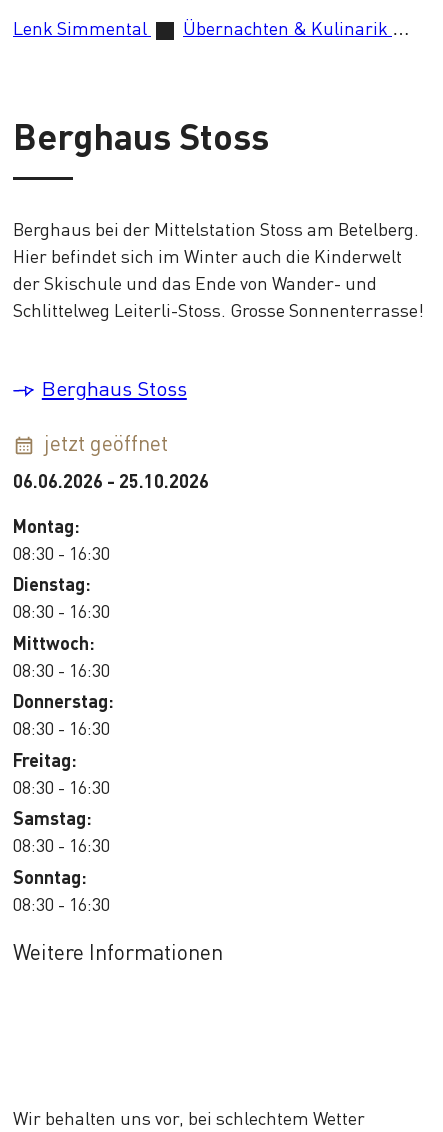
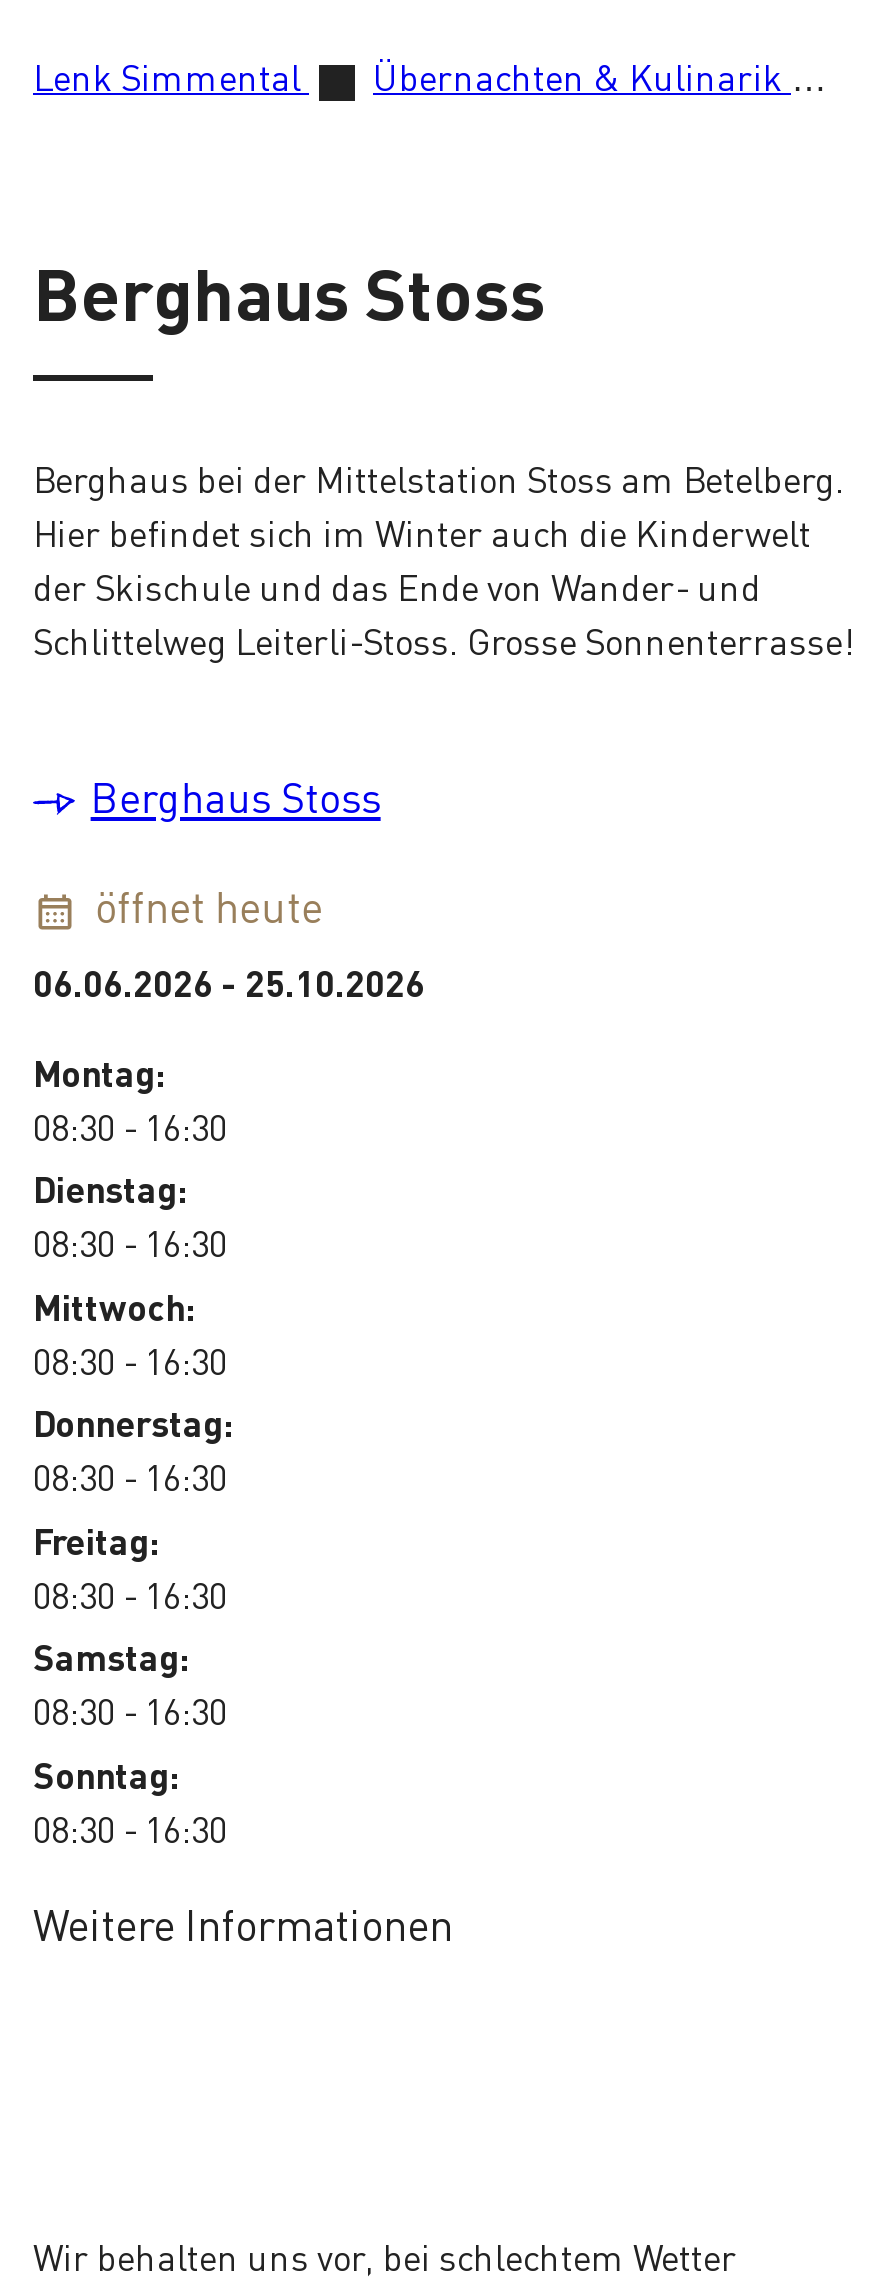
[39,430,168,456] jetzt geöffnet -> [85,881,323,933] öffnet heute

